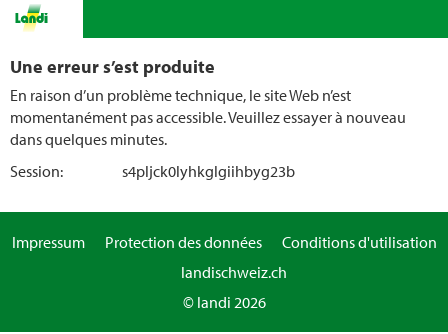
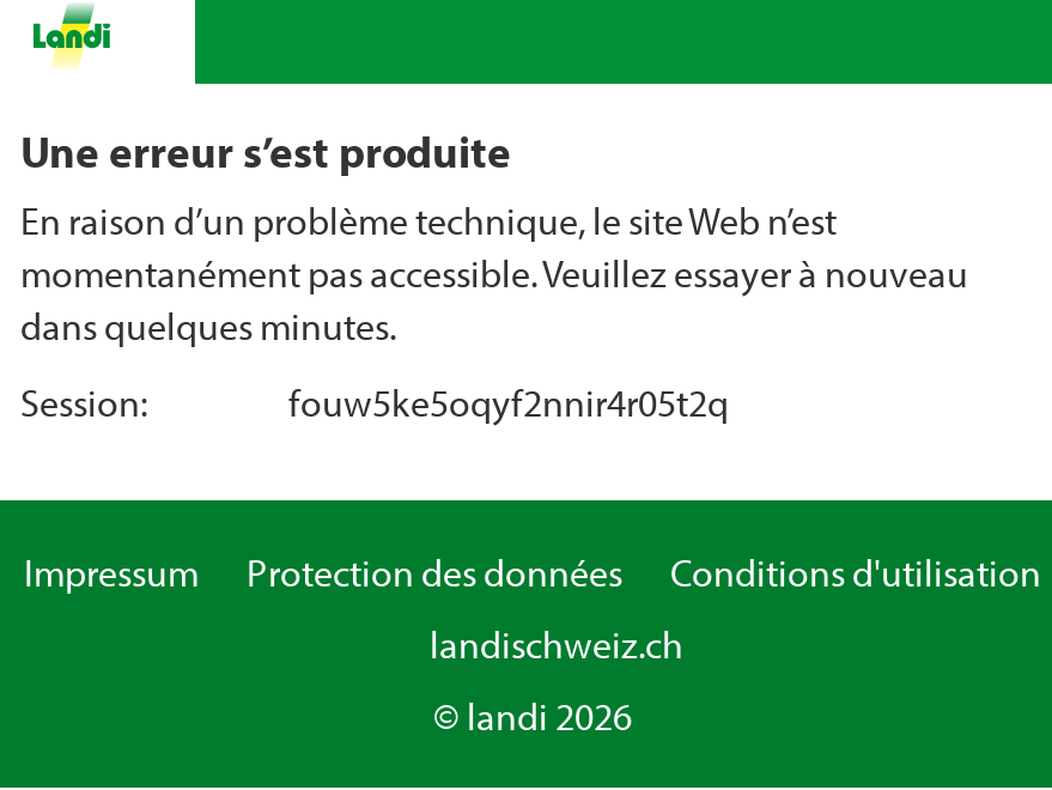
[122,161,295,181] s4pljck0lyhkglgiihbyg23b -> [288,378,729,426] fouw5ke5oqyf2nnir4r05t2q

